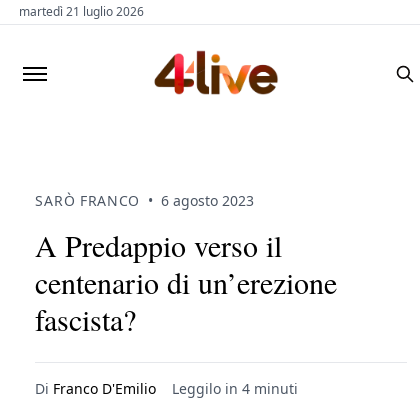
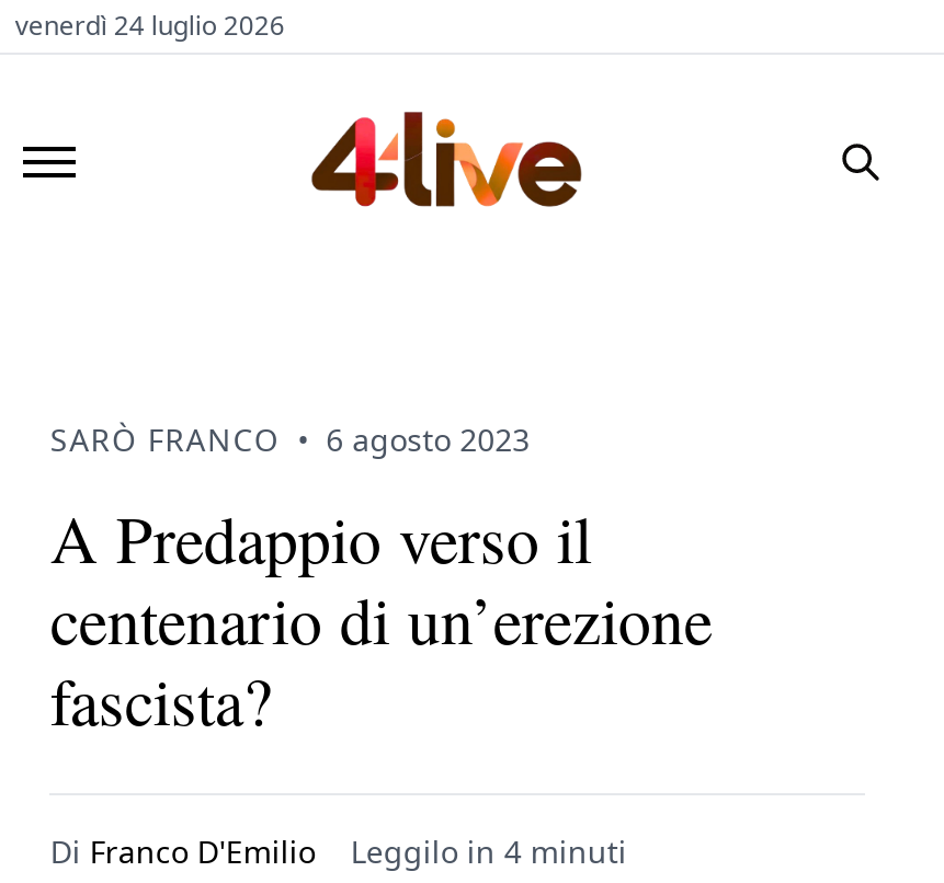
[19,3,144,20] martedì 21 luglio 2026 -> [15,7,285,44] venerdì 24 luglio 2026

